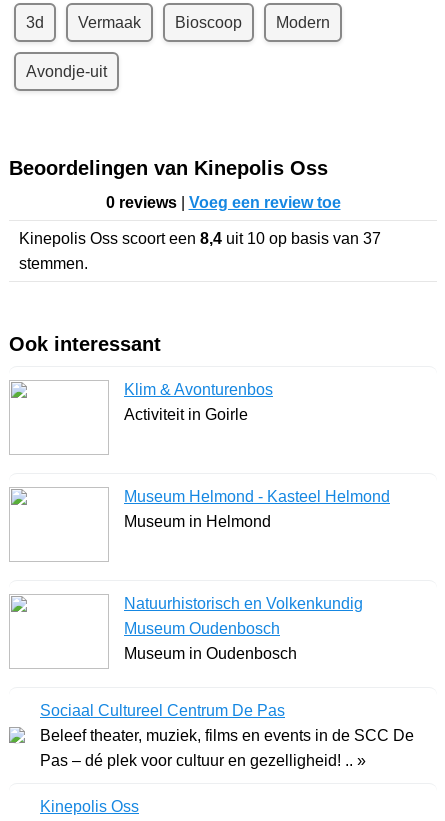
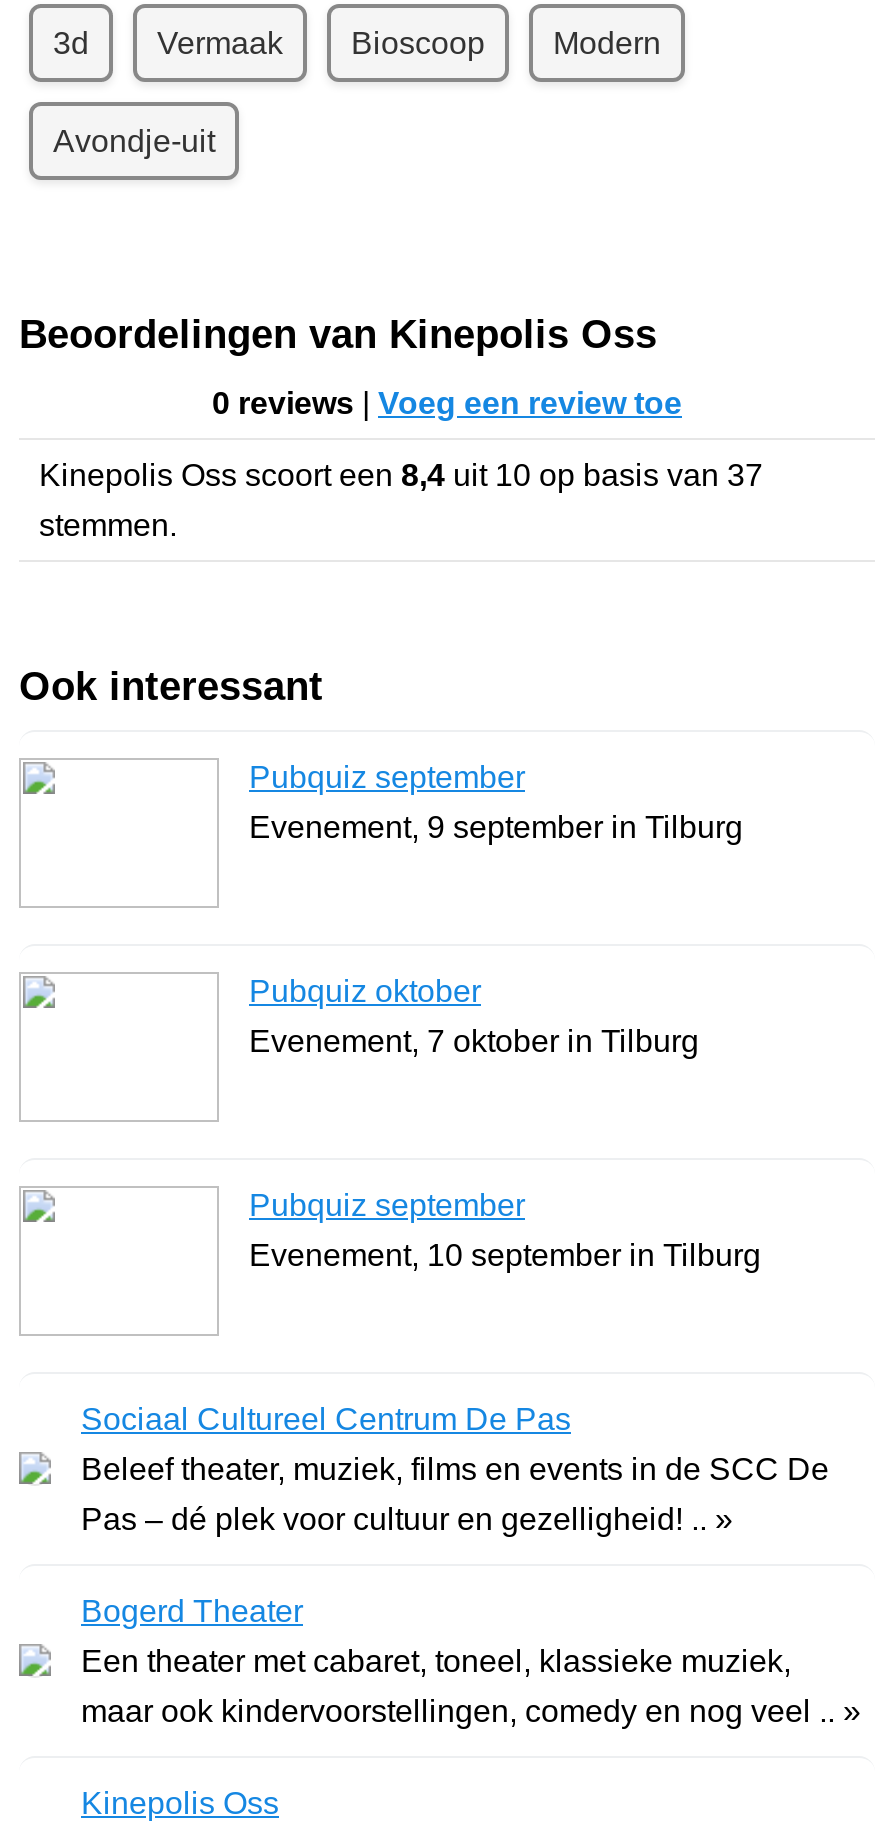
[124,381,273,423] Klim & Avonturenbos | Activiteit in Goirle -> [249,760,743,844] Pubquiz september | Evenement, 9 september in Tilburg
[124,488,390,530] Museum Helmond - Kasteel Helmond | Museum in Helmond -> [249,974,699,1058] Pubquiz oktober | Evenement, 7 oktober in Tilburg
[124,595,363,662] Natuurhistorisch en Volkenkundig | Museum Oudenbosch | Museum in Oudenbosch -> [249,1188,761,1272] Pubquiz september | Evenement, 10 september in Tilburg
none -> [81,1594,861,1728] Bogerd Theater | Een theater met cabaret, toneel, klassieke muziek, | maar ook kindervoorstellingen, comedy en nog veel .. »

